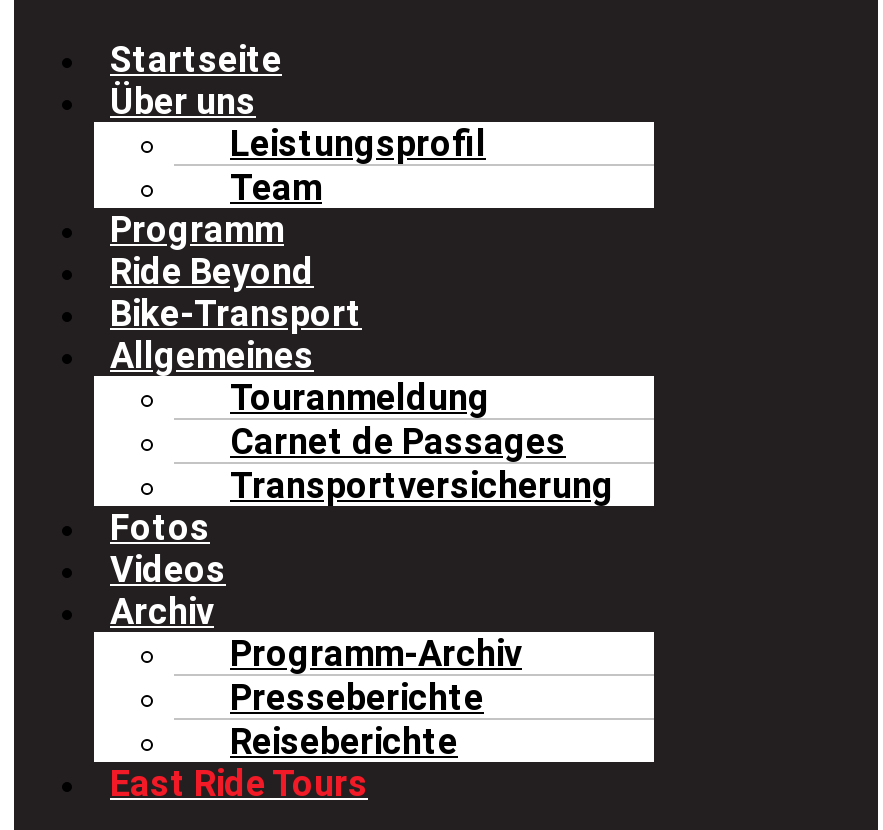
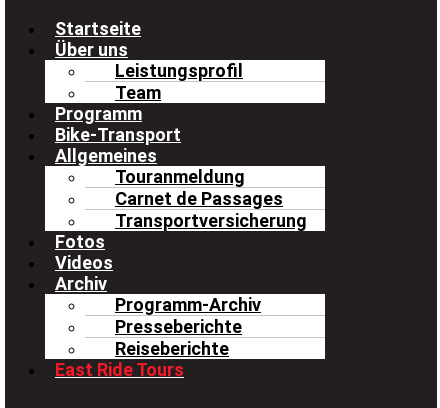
[110,249,314,291] Ride Beyond -> none

